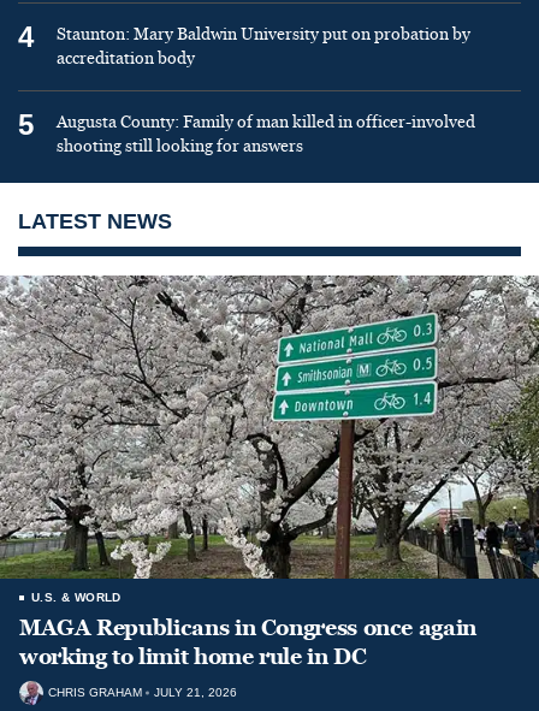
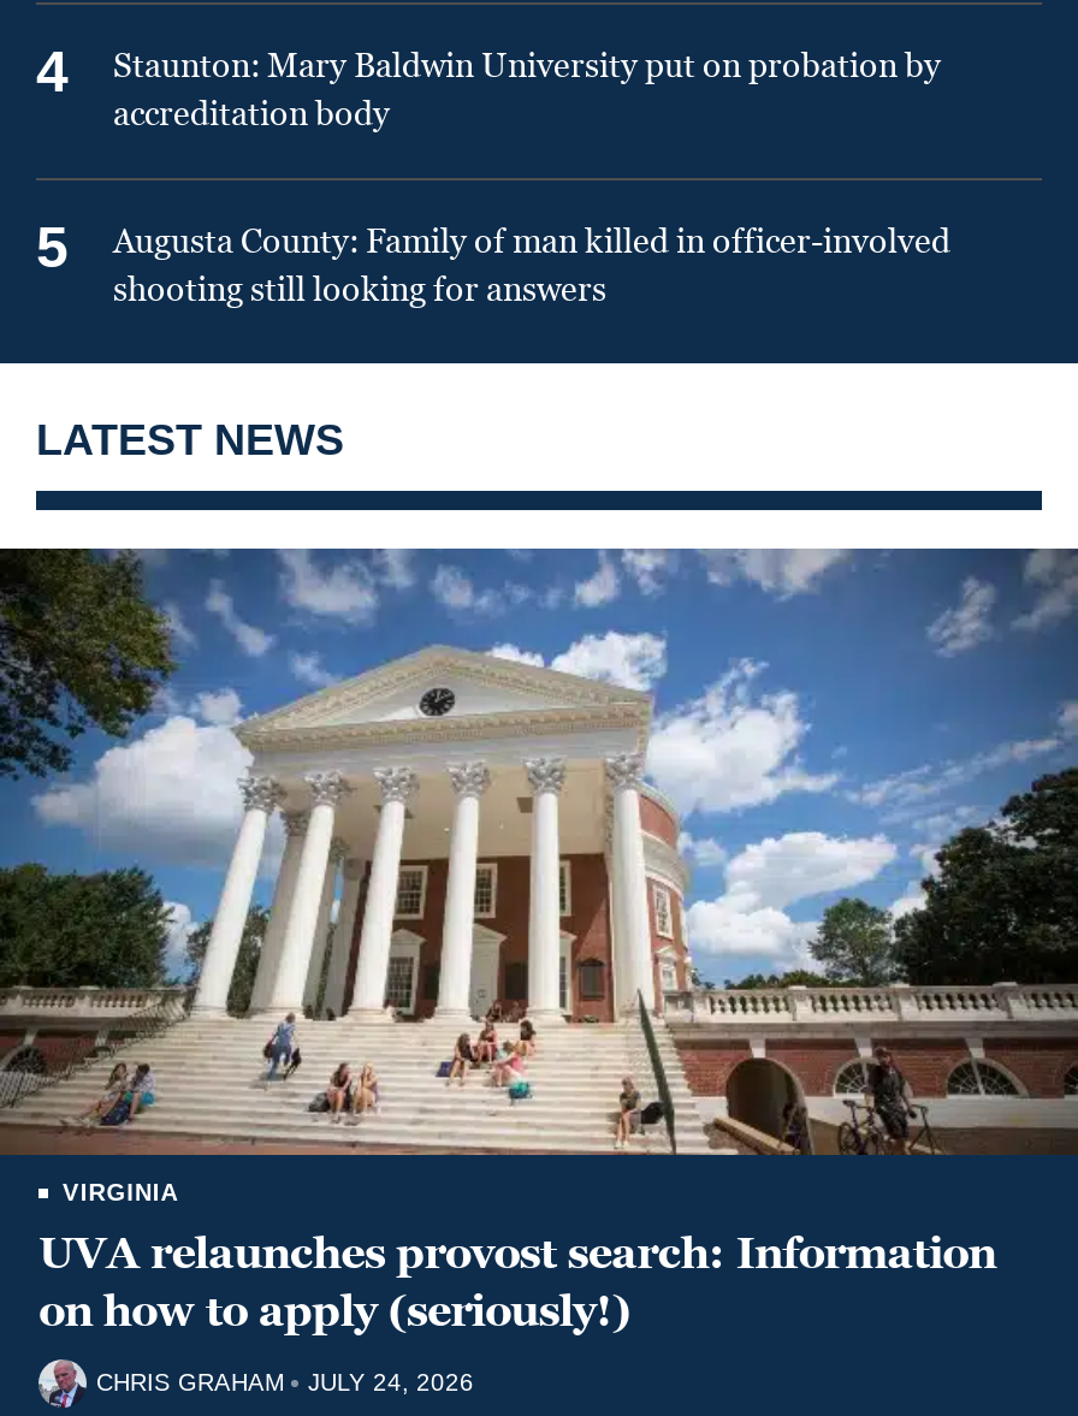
[4,274,535,671] [image] | U.S. & WORLD | MAGA Republicans in Congress once again | working to limit home rule in DC -> [7,546,1071,1340] [image] | VIRGINIA | UVA relaunches provost search: Information | on how to apply (seriously!)
[48,685,237,699] CHRIS GRAHAM JULY 21, 2026 -> [96,1369,474,1395] CHRIS GRAHAM JULY 24, 2026

